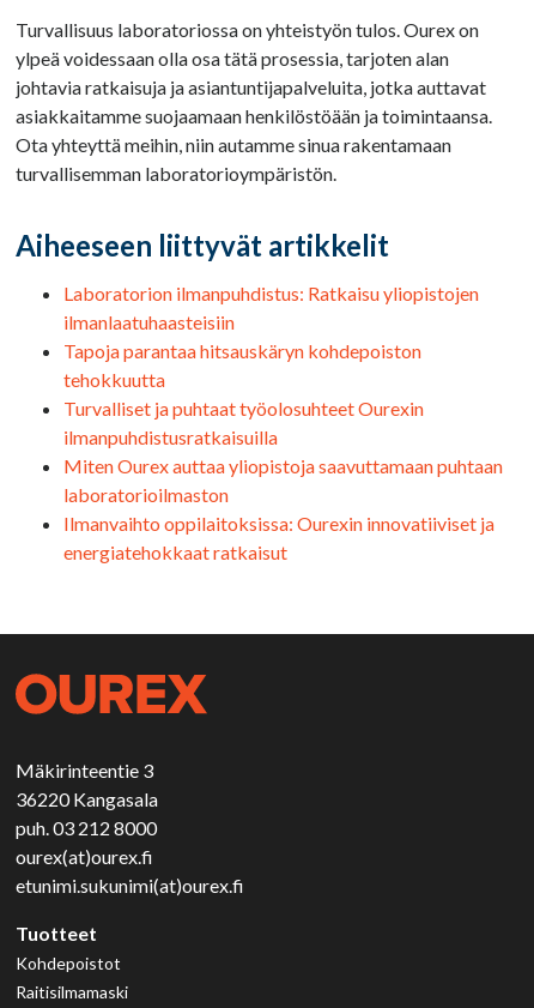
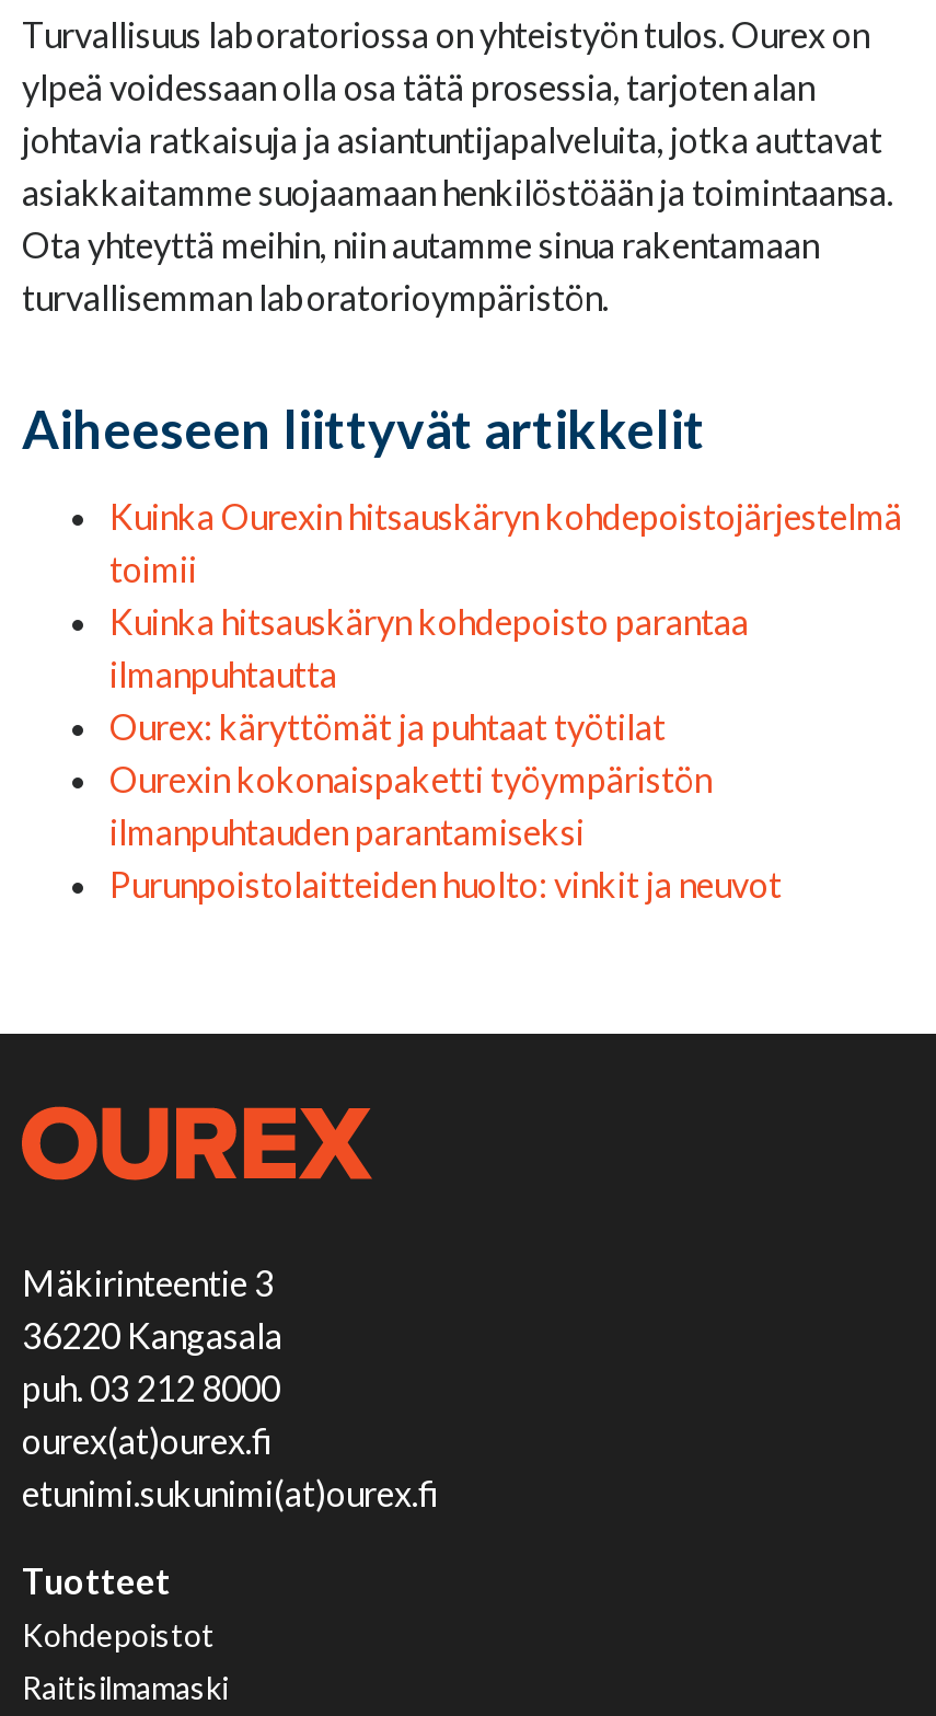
[63,282,503,563] Laboratorion ilmanpuhdistus: Ratkaisu yliopistojen | ilmanlaatuhaasteisiin | Tapoja parantaa hitsauskäryn kohdepoiston | tehokkuutta | Turvalliset ja puhtaat työolosuhteet Ourexin | ilmanpuhdistusratkaisuilla | Miten Ourex auttaa yliopistoja saavuttamaan puhtaan | laboratorioilmaston | Ilmanvaihto oppilaitoksissa: Ourexin innovatiiviset ja | energiatehokkaat ratkaisut -> [109,495,902,905] Kuinka Ourexin hitsauskäryn kohdepoistojärjestelmä | toimii | Kuinka hitsauskäryn kohdepoisto parantaa | ilmanpuhtautta | Ourex: käryttömät ja puhtaat työtilat | Ourexin kokonaispaketti työympäristön | ilmanpuhtauden parantamiseksi | Purunpoistolaitteiden huolto: vinkit ja neuvot

